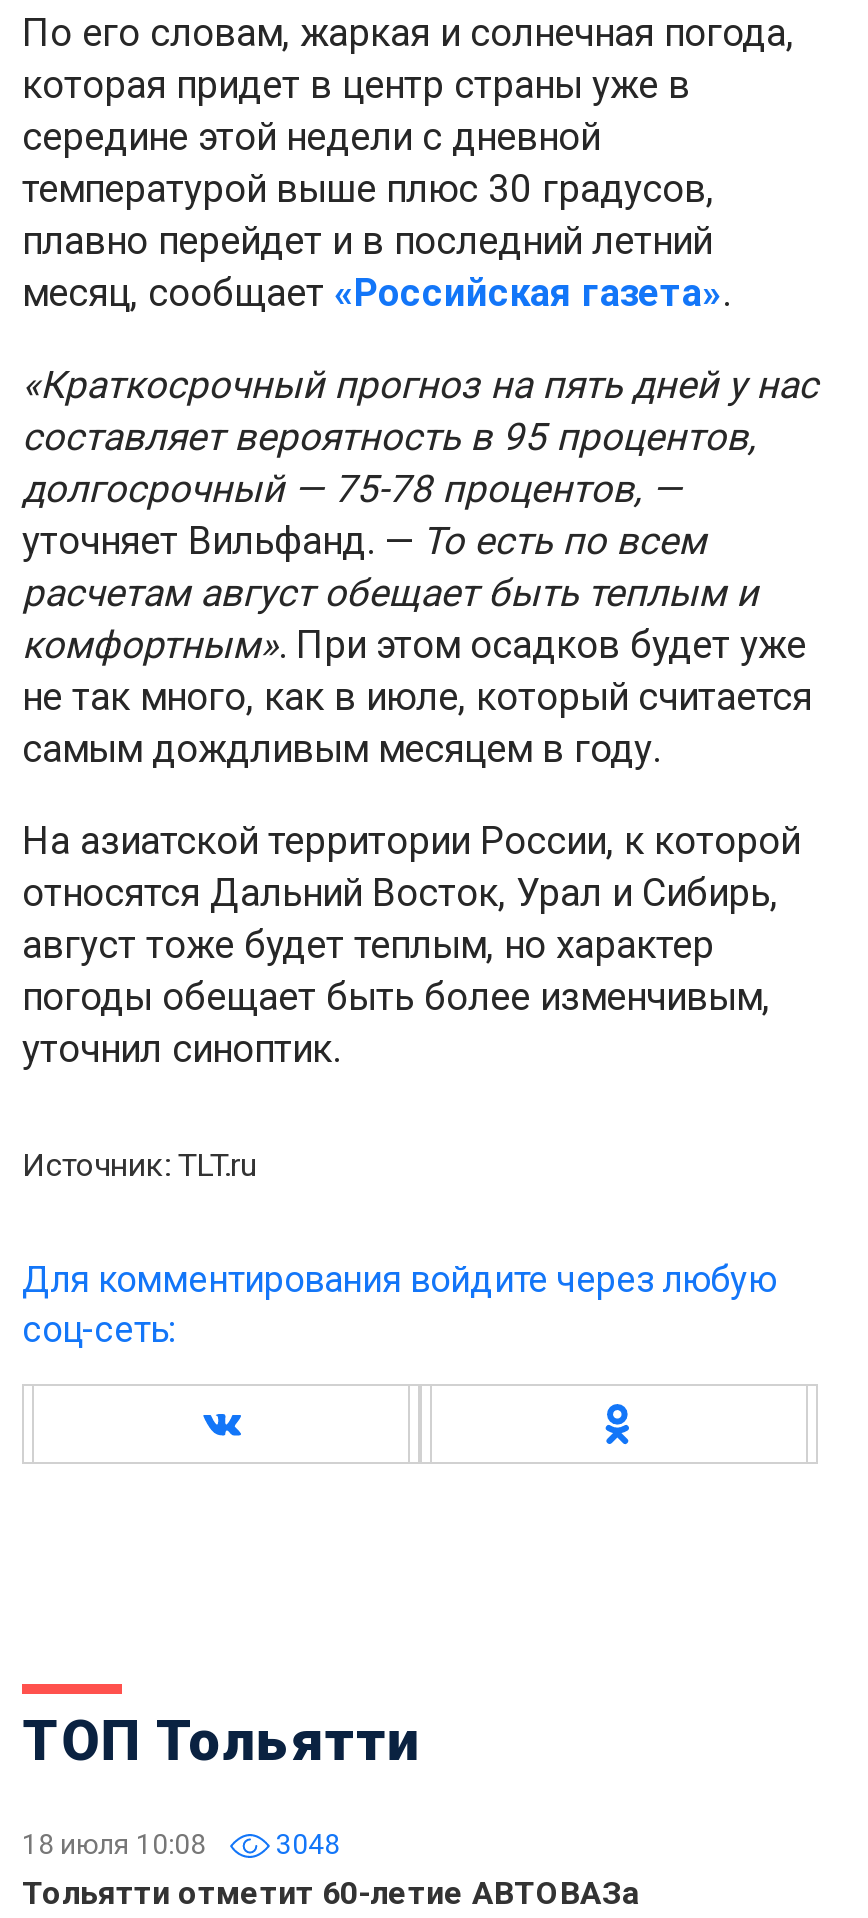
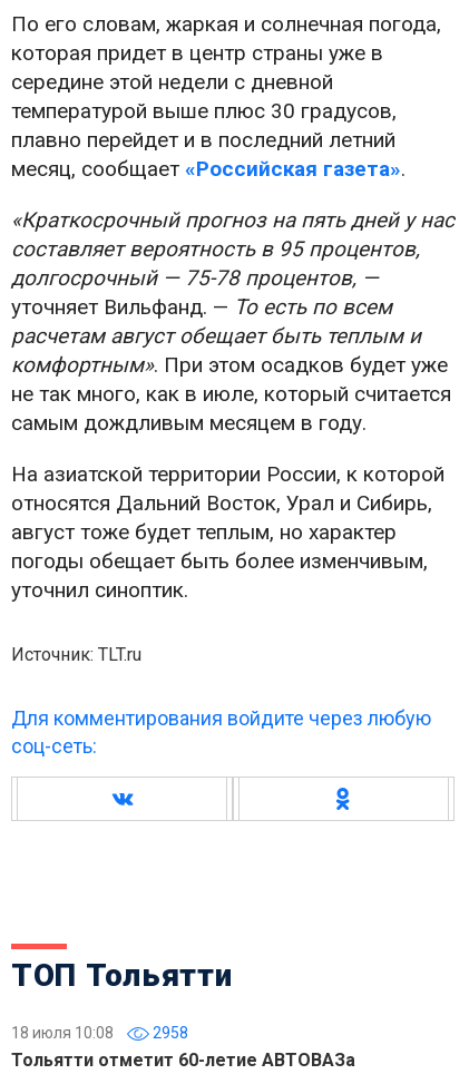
[22,1828,340,1860] 18 июля 10:08 3048 -> [11,1024,188,1042] 18 июля 10:08 2958

